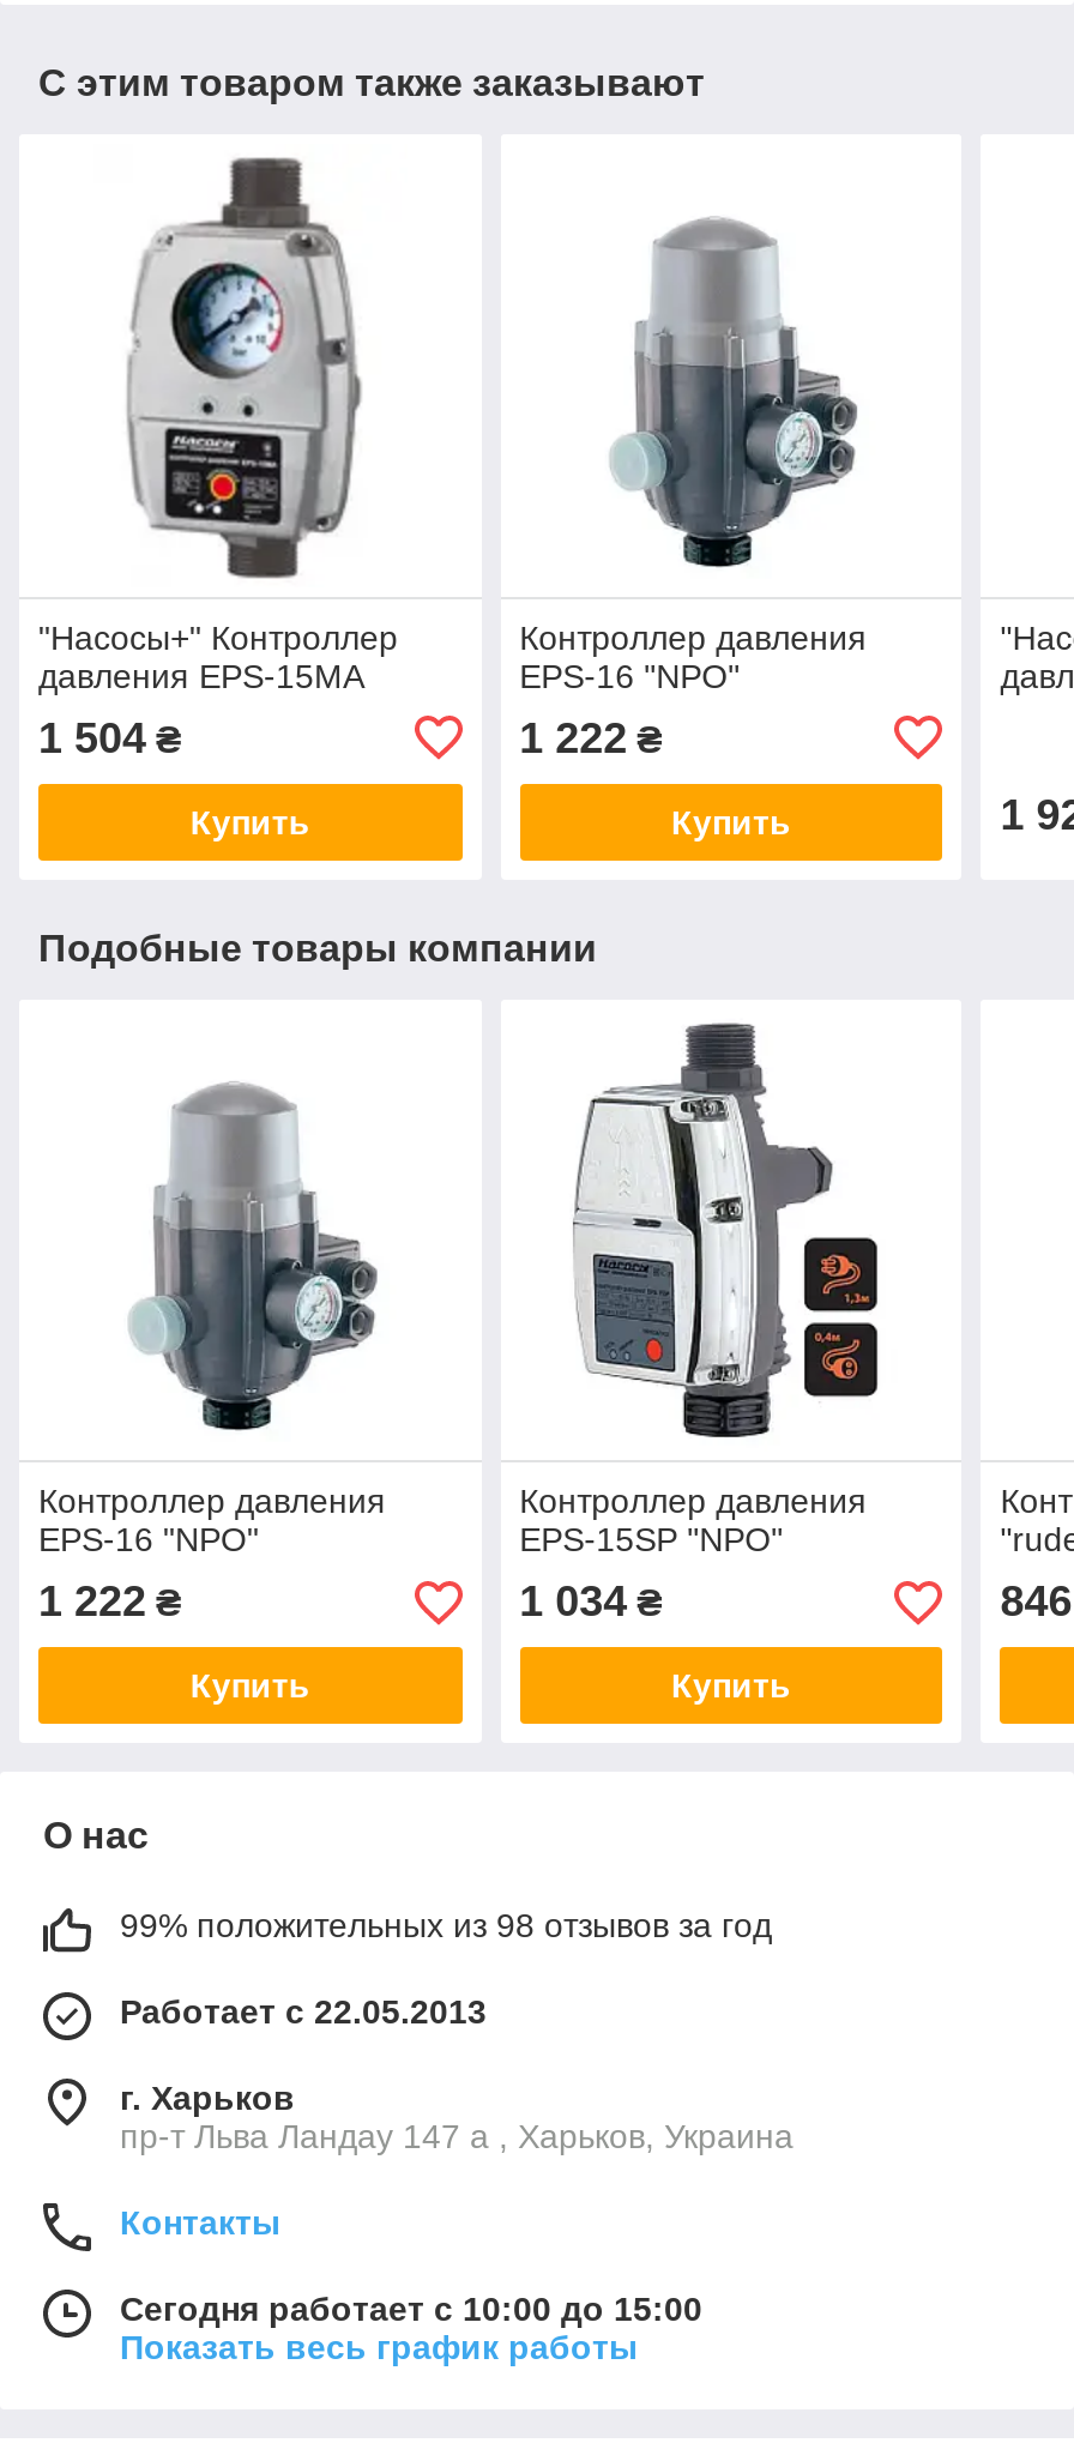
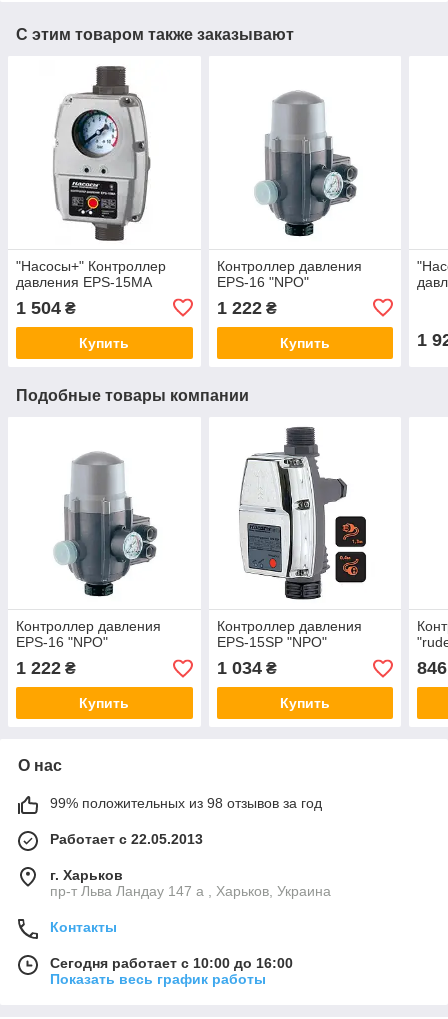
[120,2291,702,2329] Сегодня работает с 10:00 до 15:00 -> [50,955,293,971] Сегодня работает с 10:00 до 16:00

